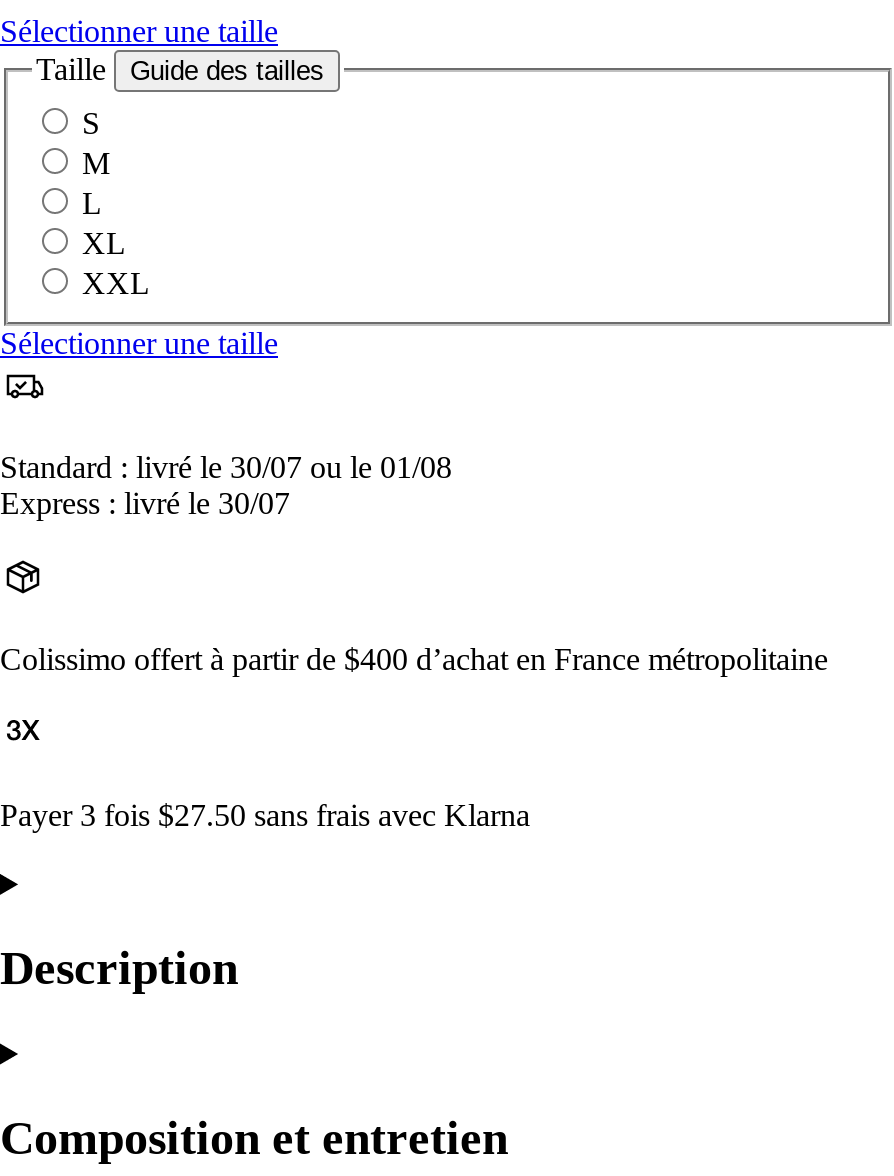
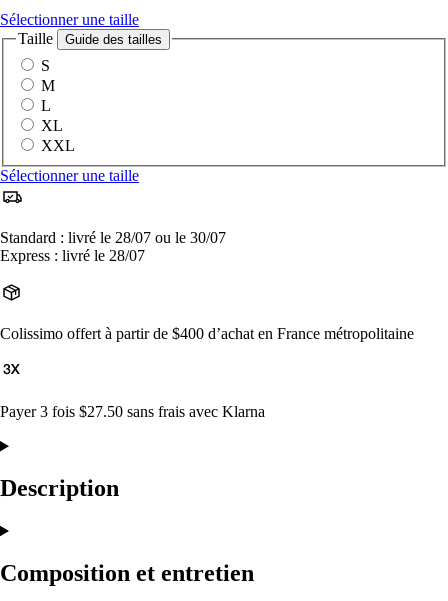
[0,451,452,485] Standard : livré le 30/07 ou le 01/08 -> [0,229,226,246] Standard : livré le 28/07 ou le 30/07
[0,487,290,521] Express : livré le 30/07 -> [0,247,145,264] Express : livré le 28/07

